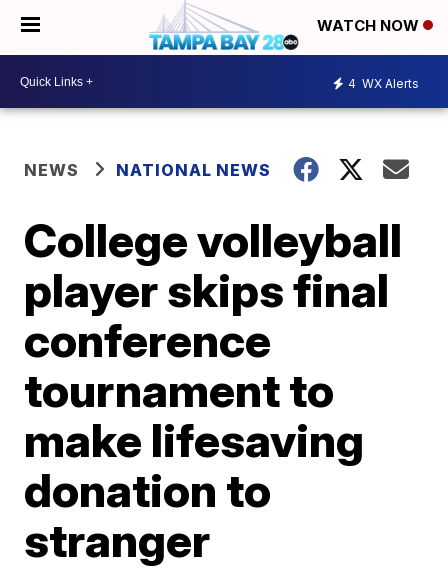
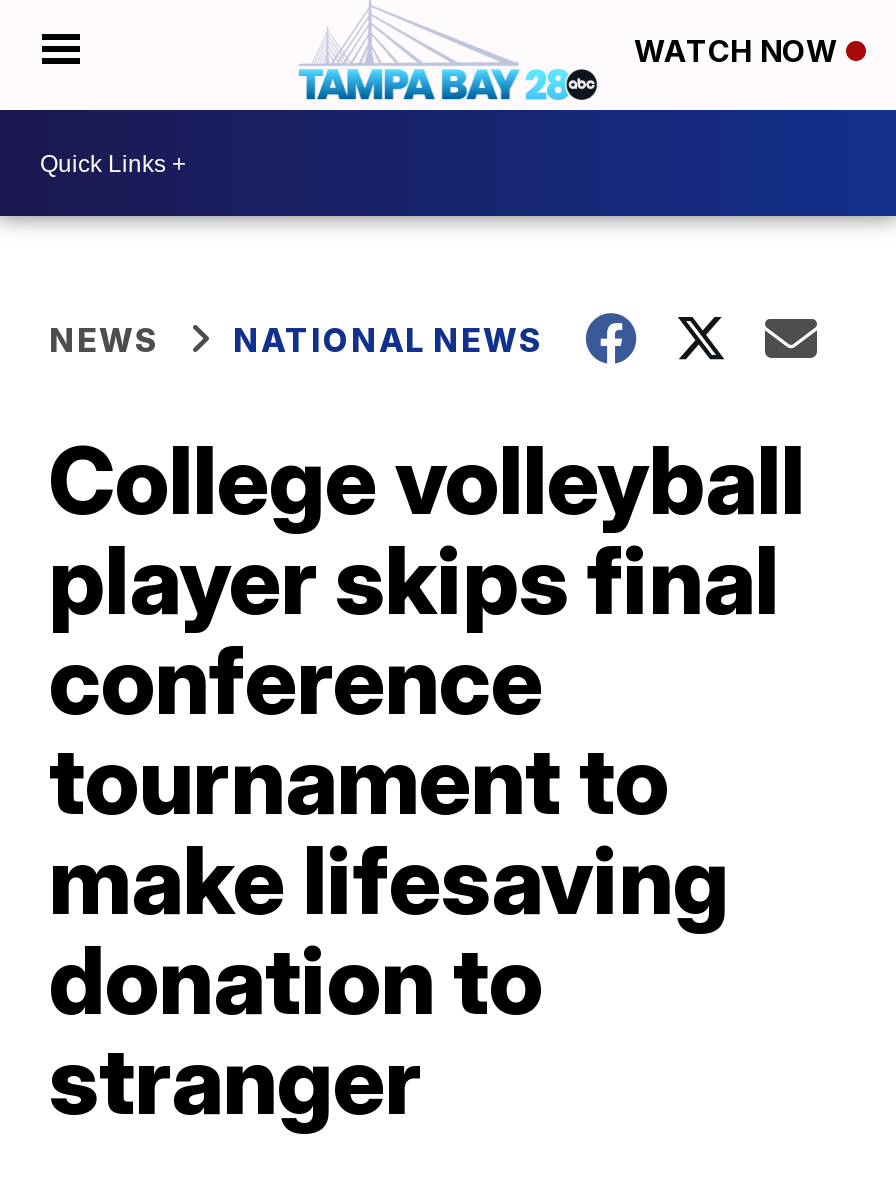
[348,75,419,90] 4 WX Alerts -> none

